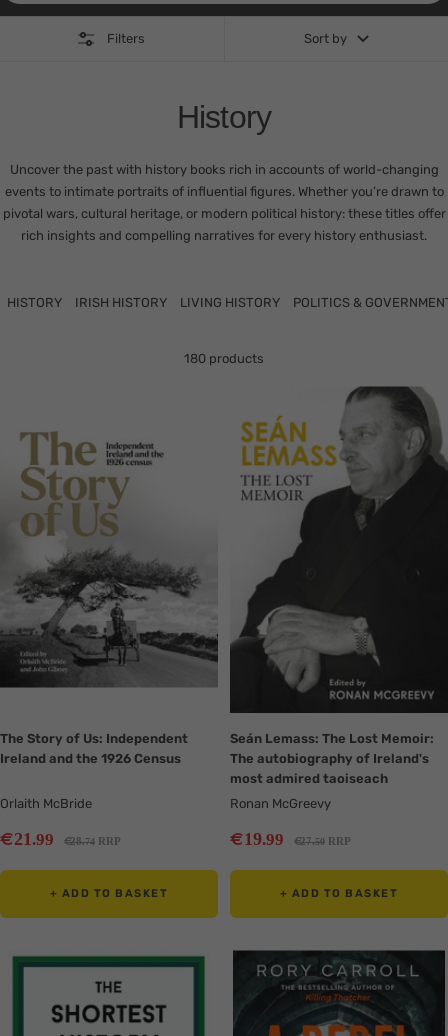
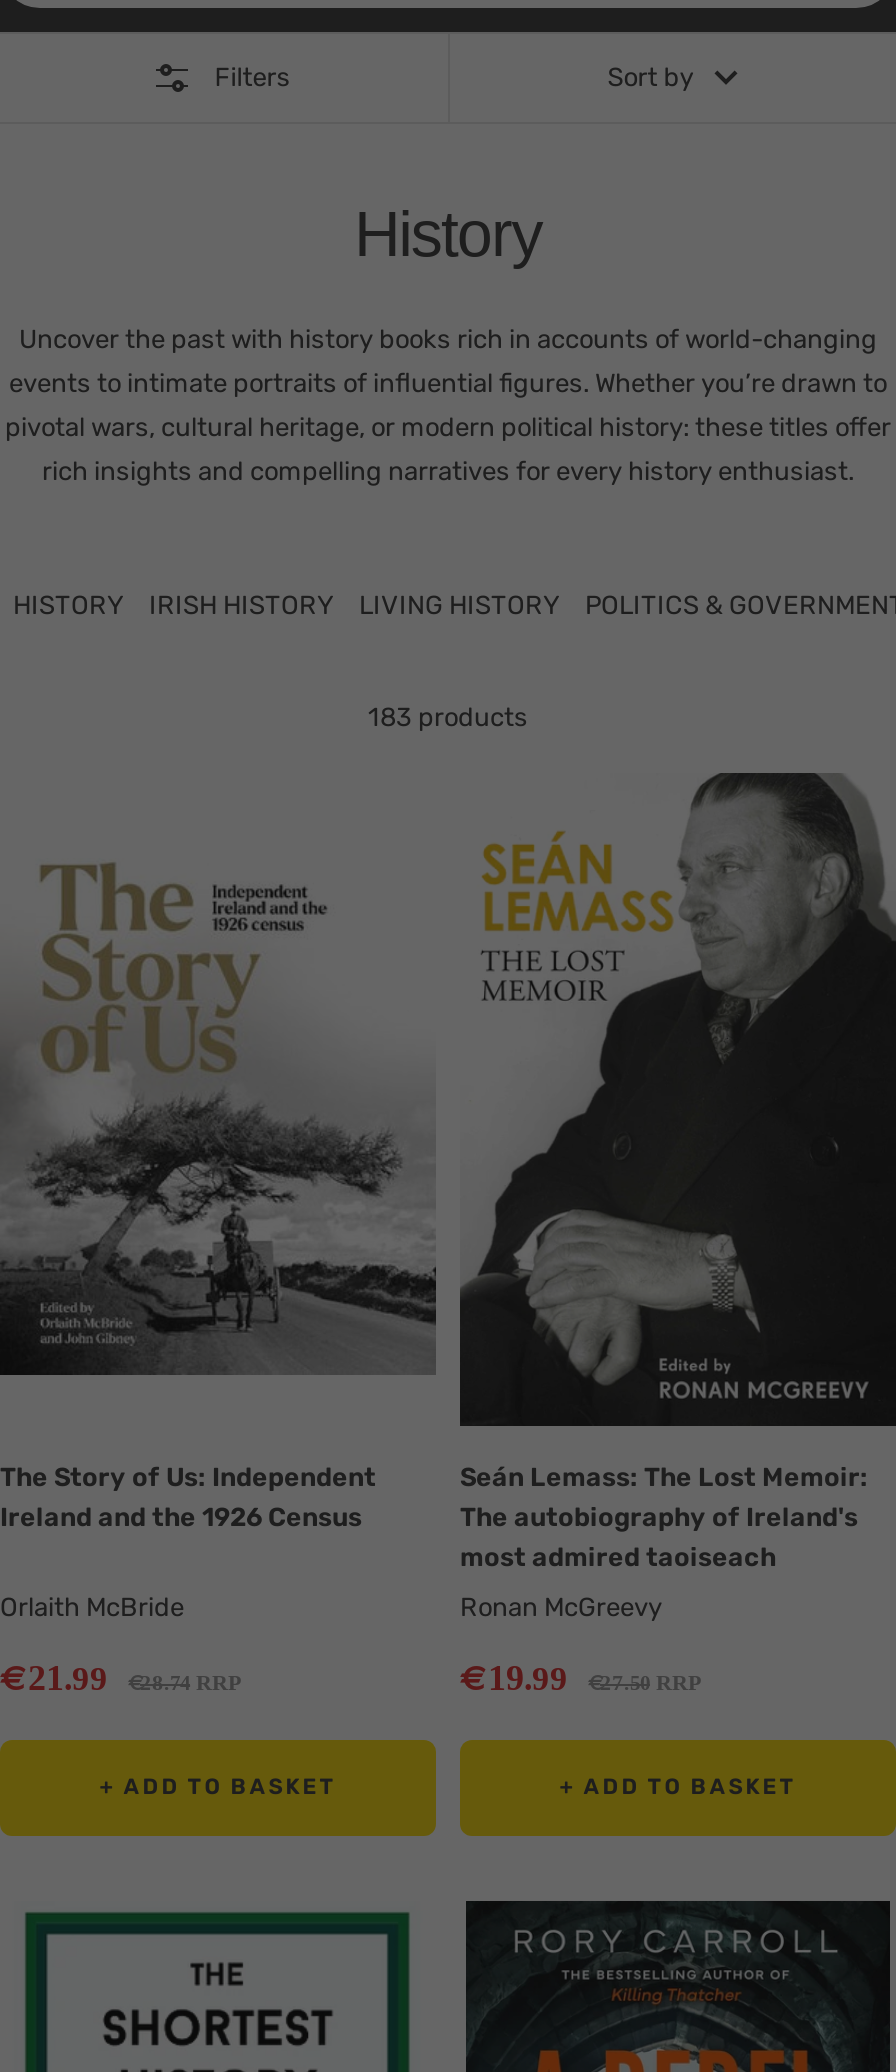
[184,351,264,366] 180 products -> [368,702,528,732] 183 products

